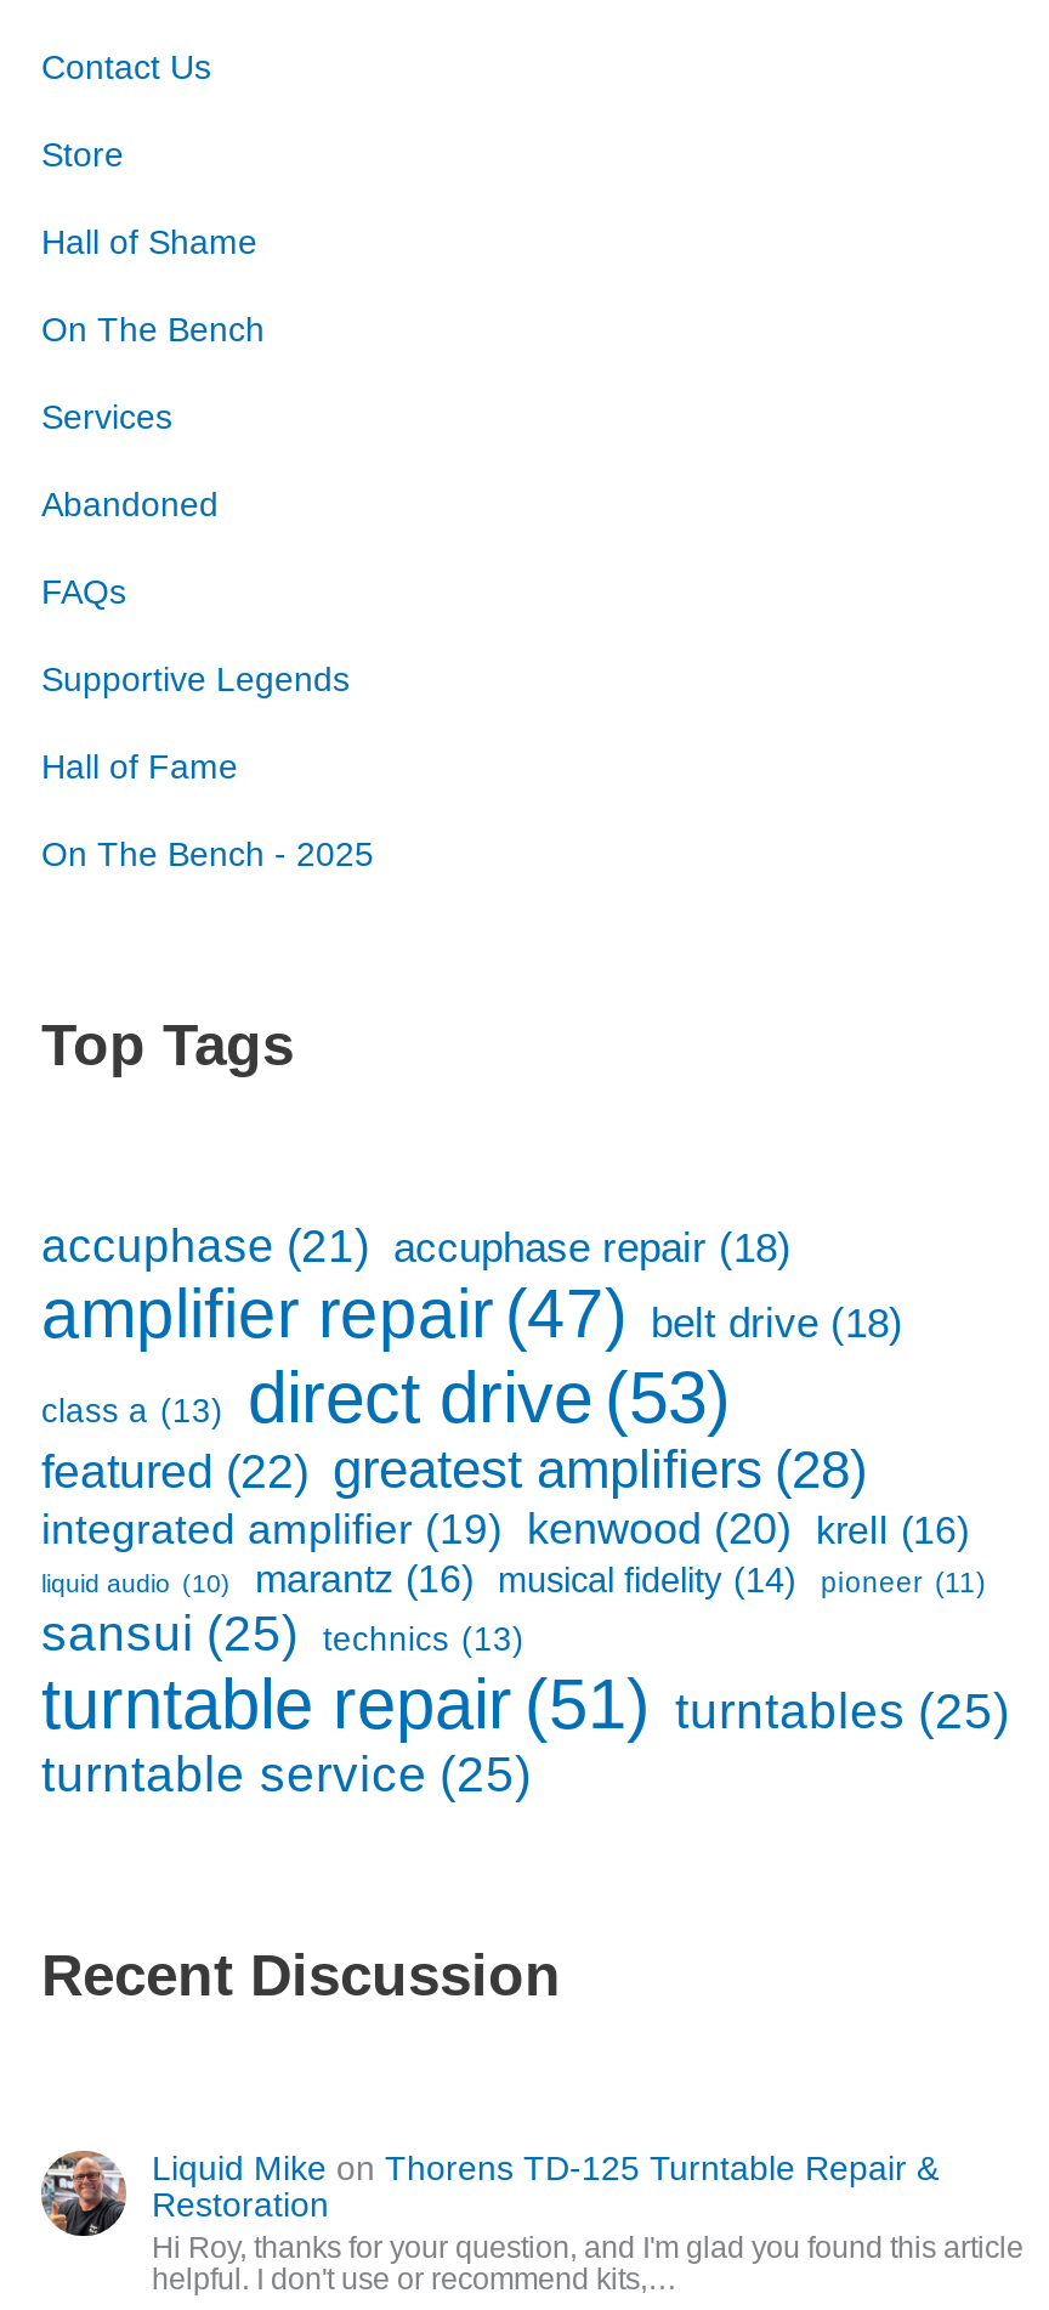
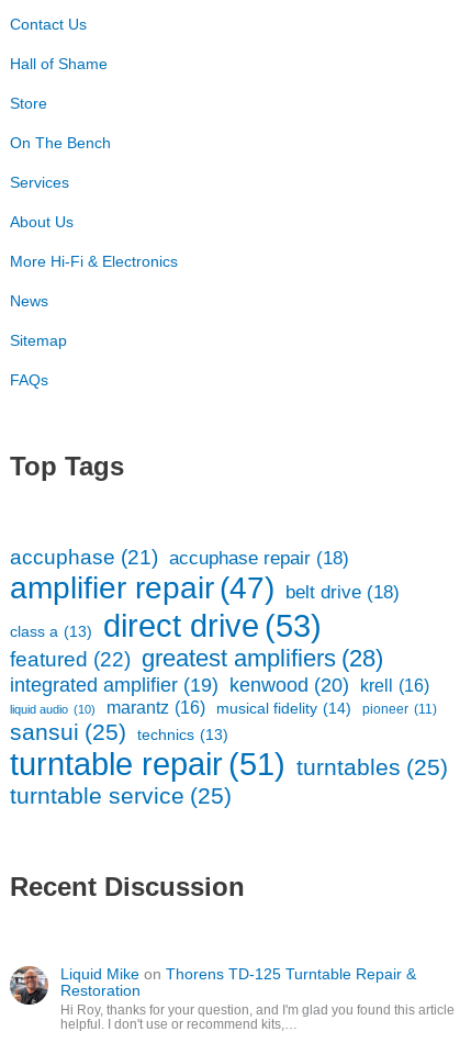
moved [41,134,124,173] -> [10,94,47,112]: Store
moved [41,221,257,260] -> [10,54,108,72]: Hall of Shame
[41,484,219,522] Abandoned -> [10,213,178,349] About Us | More Hi-Fi & Electronics | News | Sitemap
moved [41,571,126,610] -> [10,371,48,388]: FAQs
[41,659,374,872] Supportive Legends | Hall of Fame | On The Bench - 2025 -> none

